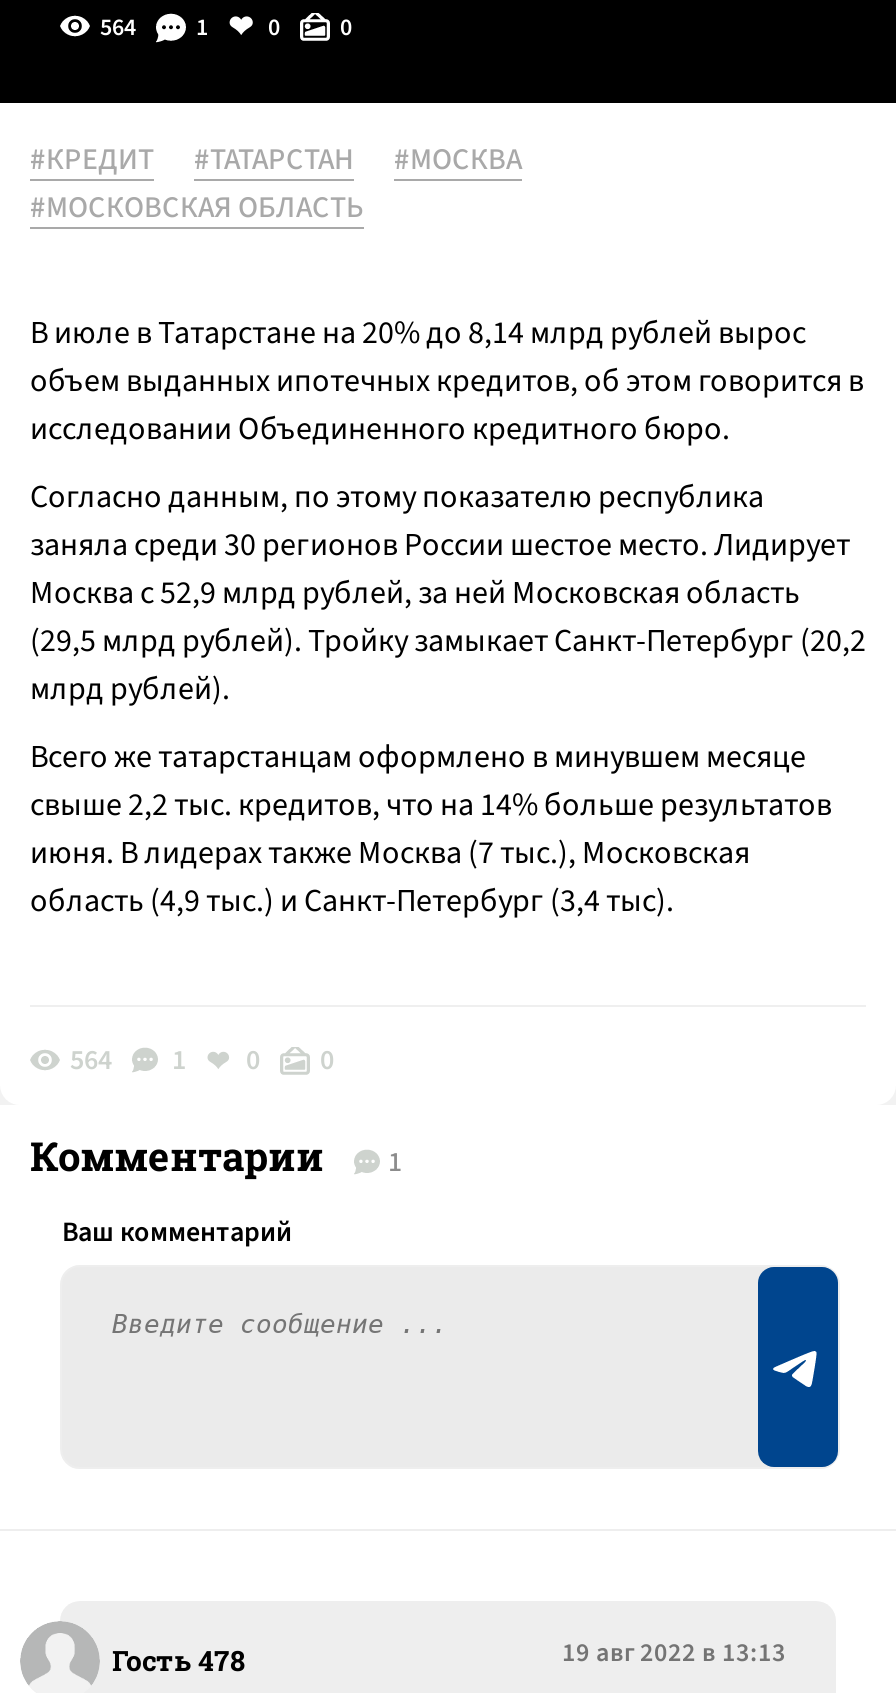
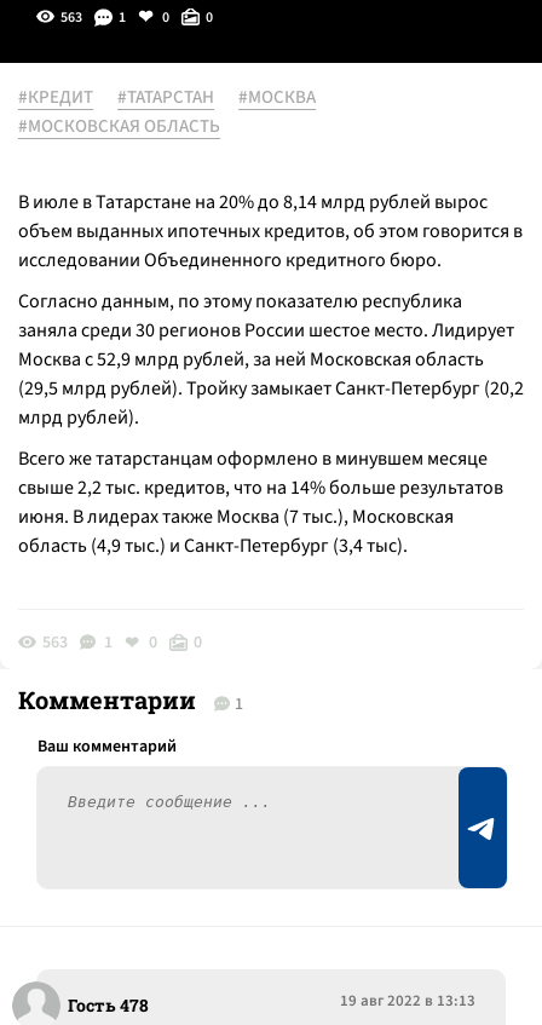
[100,11,352,45] 564 1 0 0 -> [60,7,213,28] 563 1 0 0
[70,1041,334,1081] 564 1 0 0 -> [42,630,202,655] 563 1 0 0

